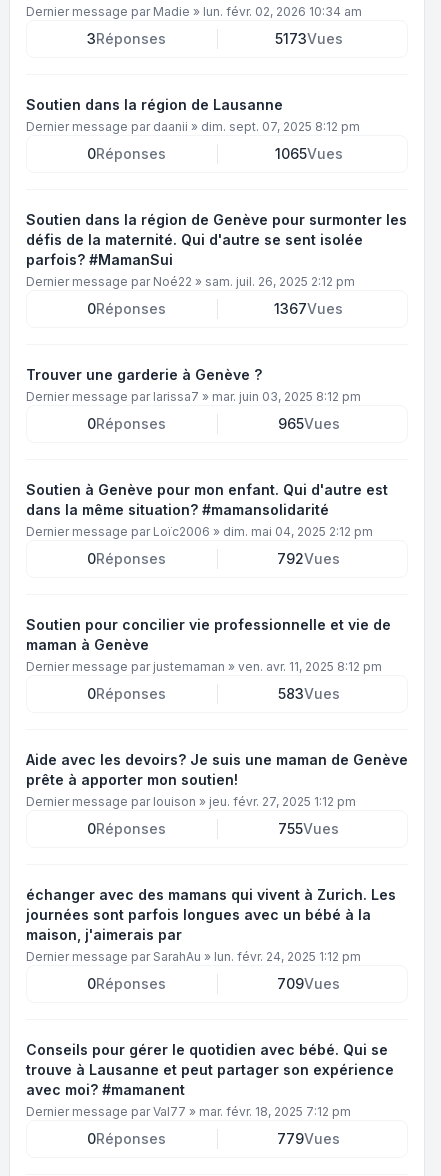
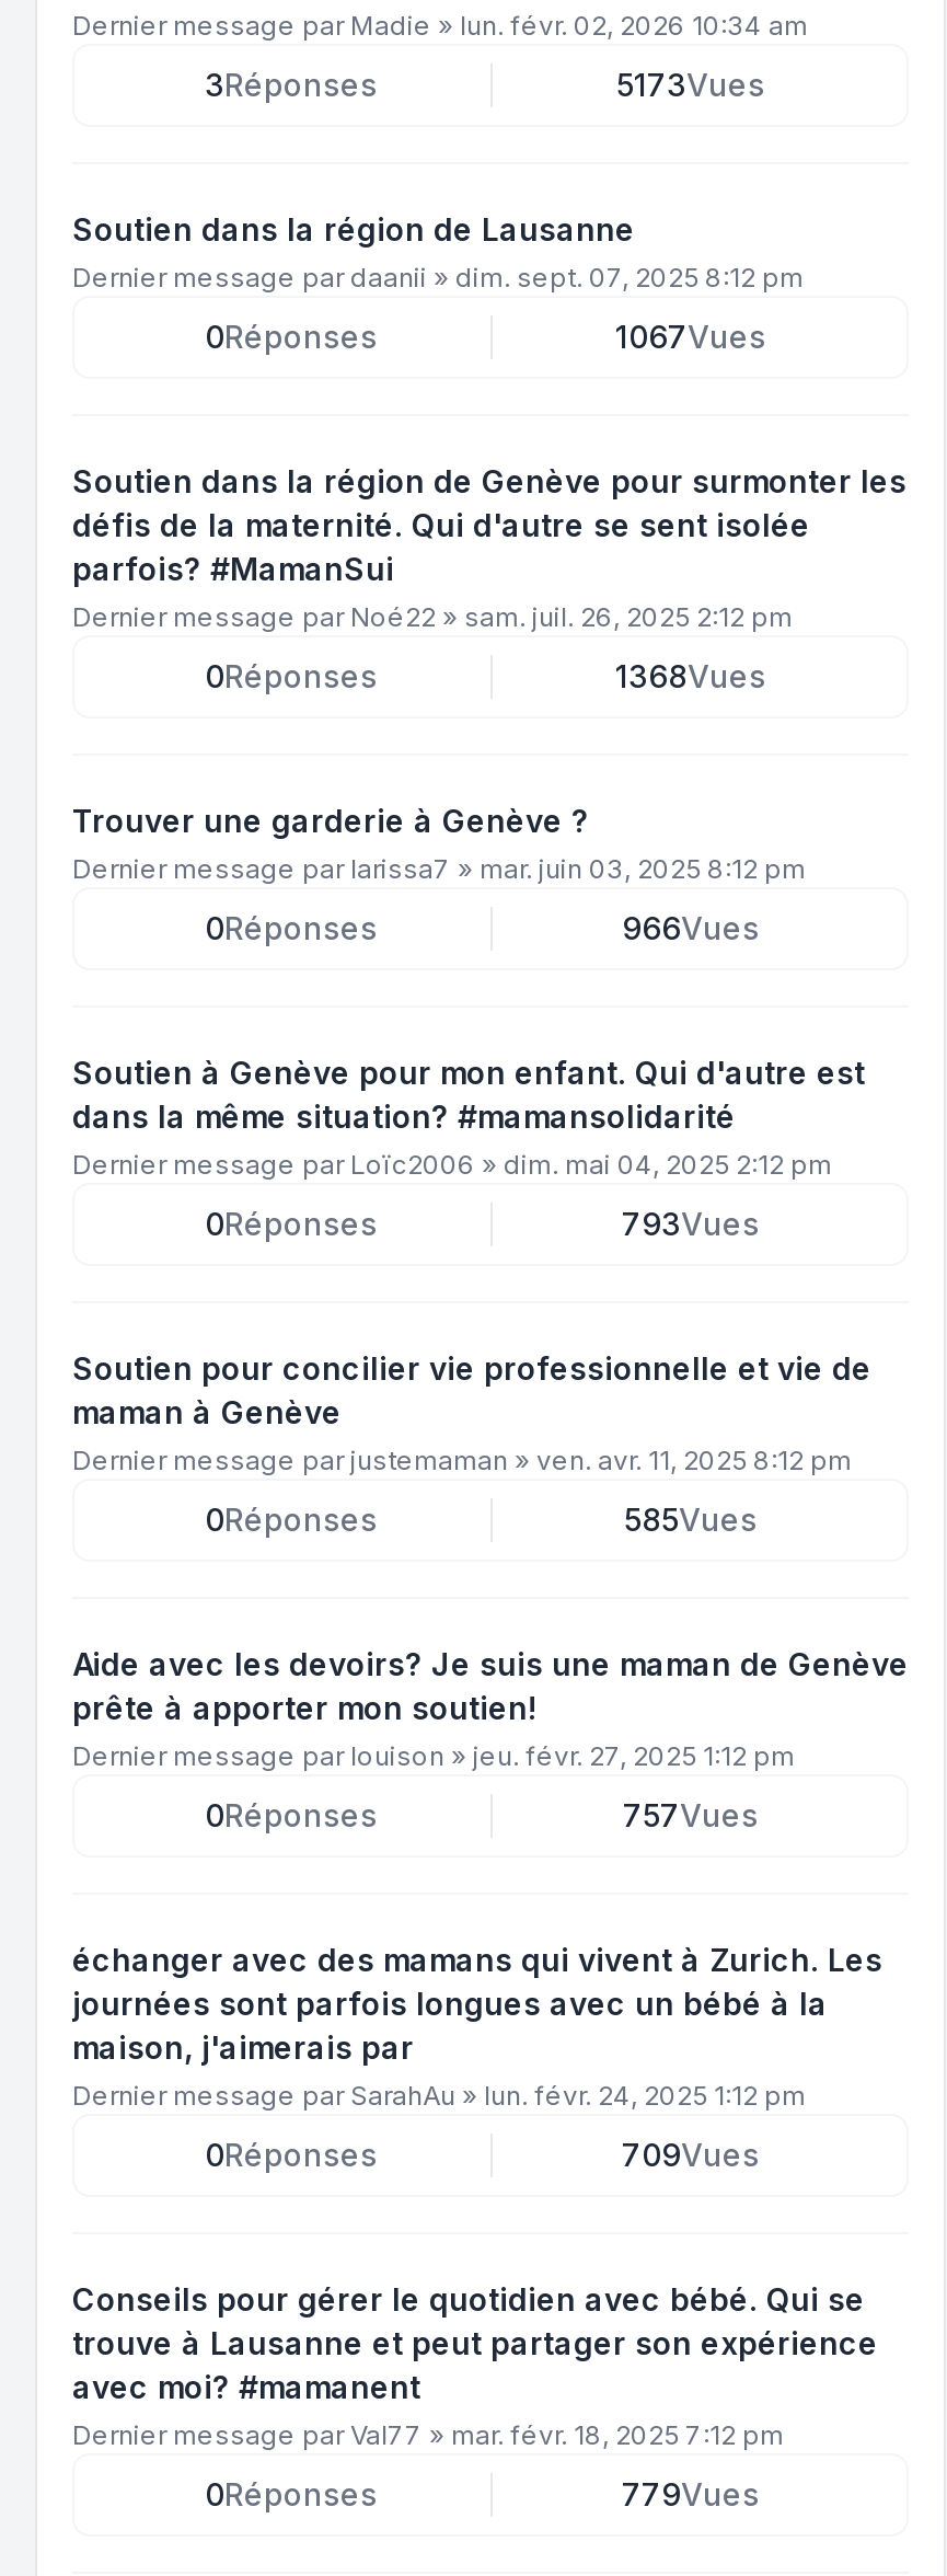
[274,145,342,162] 1065Vues -> [615,318,766,355] 1067Vues
[274,300,343,317] 1367Vues -> [615,657,766,694] 1368Vues
[277,415,339,432] 965Vues -> [622,909,760,946] 966Vues
[277,550,340,567] 792Vues -> [622,1205,760,1242] 793Vues
[277,685,339,702] 583Vues -> [624,1500,758,1538] 585Vues
[278,820,339,837] 755Vues -> [623,1796,759,1833] 757Vues

